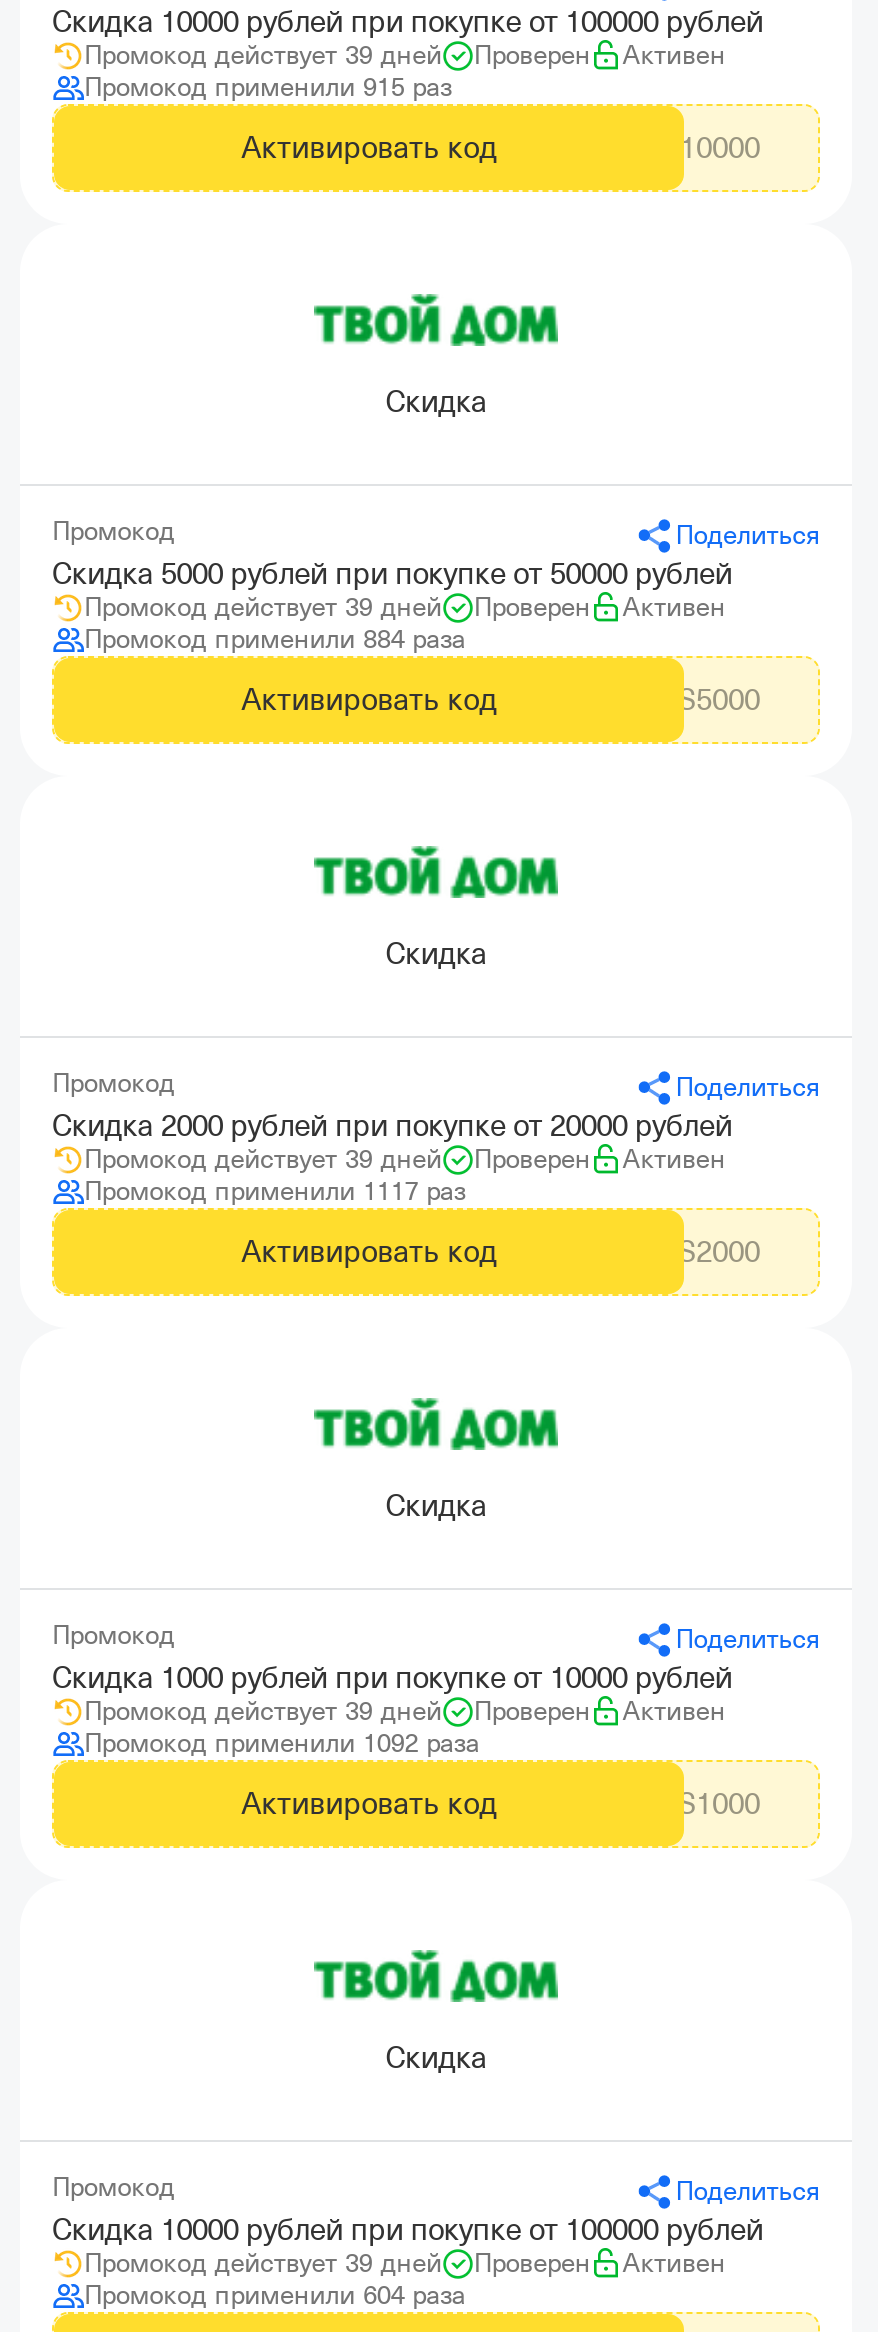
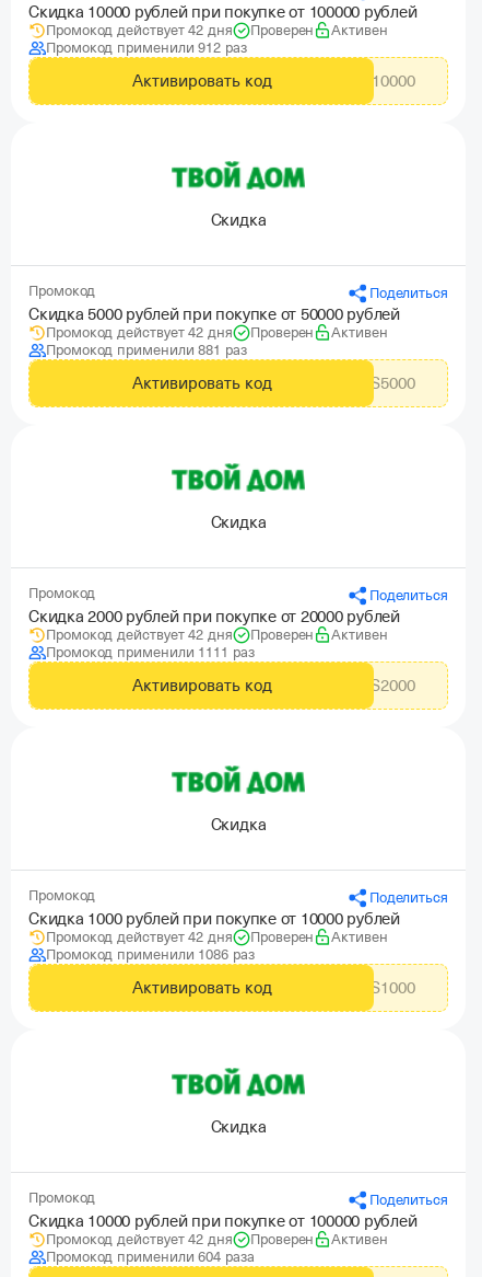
[84,40,442,70] Промокод действует 39 дней -> [46,22,233,38] Промокод действует 42 дня
[84,72,452,102] Промокод применили 915 раз -> [46,39,247,56] Промокод применили 912 раз
[84,592,442,622] Промокод действует 39 дней -> [46,324,233,341] Промокод действует 42 дня
[84,624,466,654] Промокод применили 884 раза -> [46,342,247,358] Промокод применили 881 раз
[84,1144,442,1174] Промокод действует 39 дней -> [46,626,233,643] Промокод действует 42 дня
[84,1176,466,1206] Промокод применили 1117 раз -> [46,644,254,660] Промокод применили 1111 раз
[84,1696,442,1726] Промокод действует 39 дней -> [46,929,233,945] Промокод действует 42 дня
[84,1728,480,1758] Промокод применили 1092 раза -> [46,946,254,963] Промокод применили 1086 раз
[84,2248,442,2278] Промокод действует 39 дней -> [46,1231,233,1247] Промокод действует 42 дня

